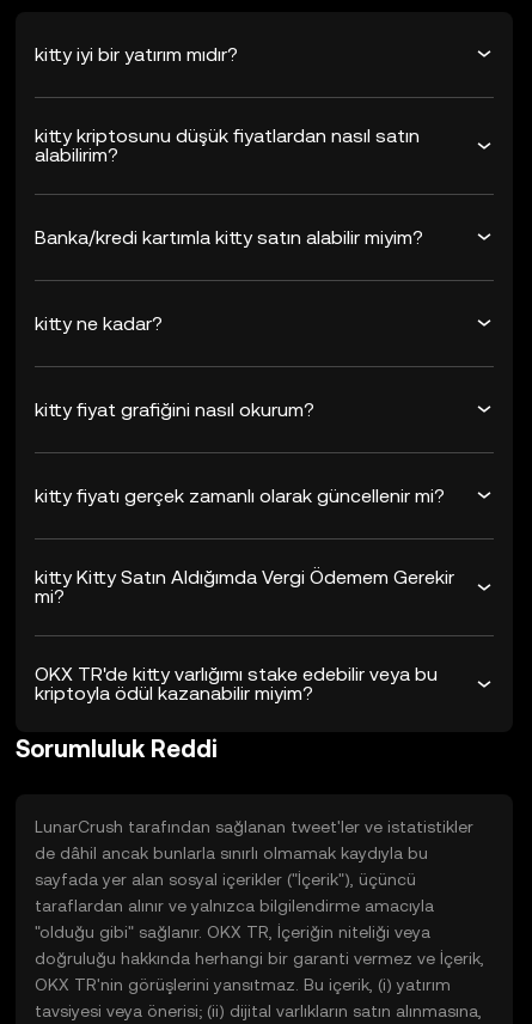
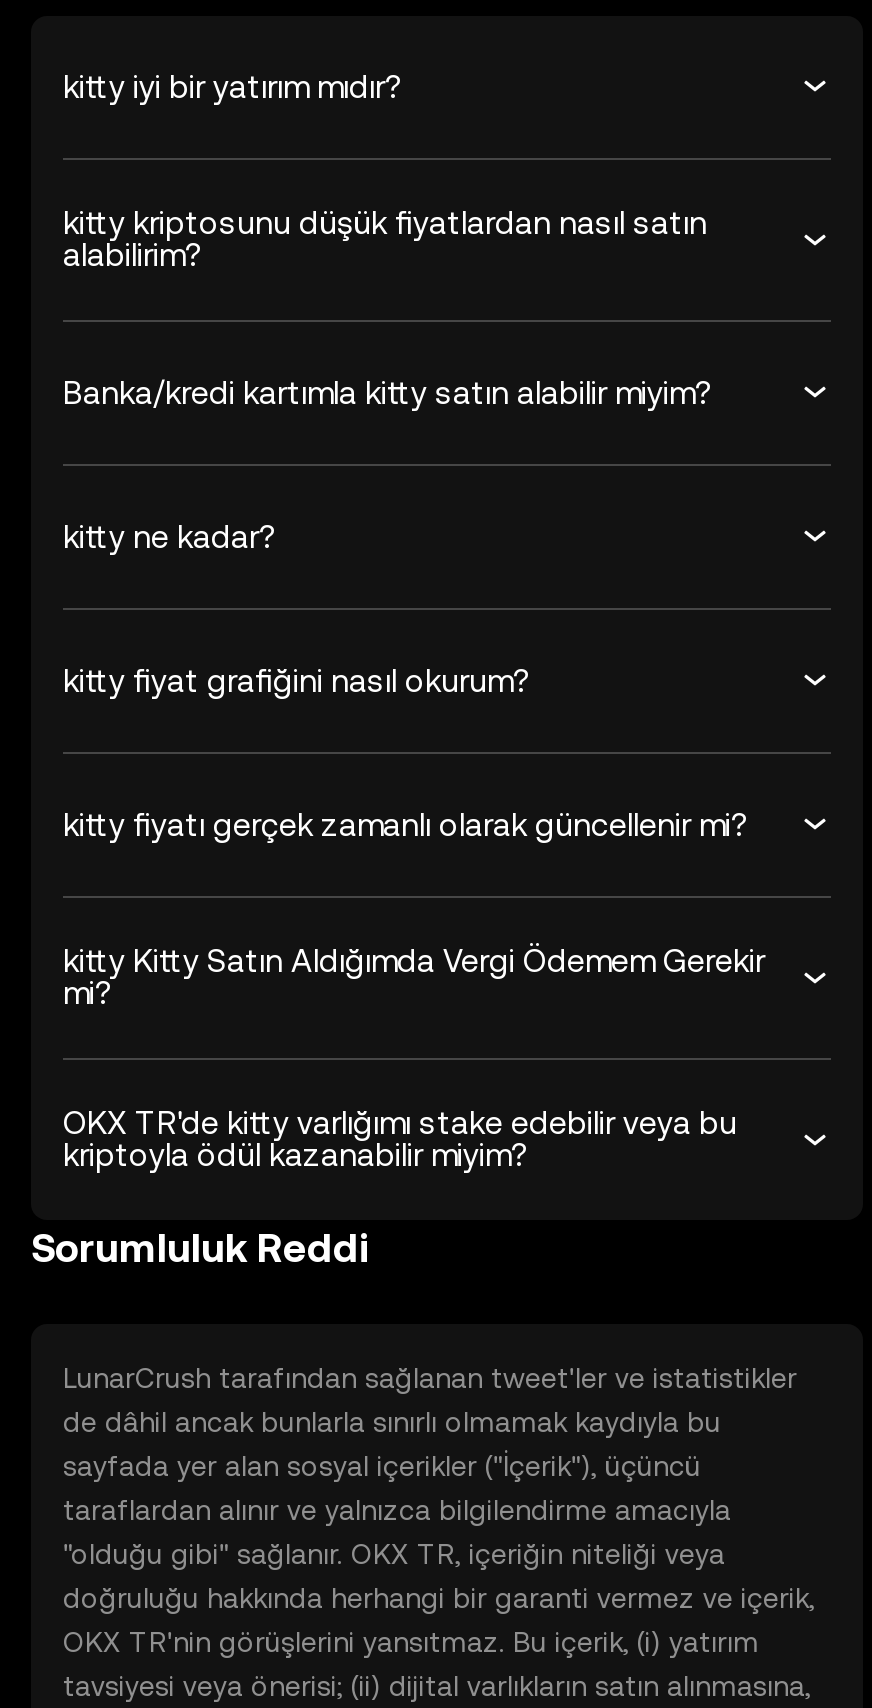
[35,922,430,941] "olduğu gibi" sağlanır. OKX TR, İçeriğin niteliği veya -> [63,1538,725,1570] "olduğu gibi" sağlanır. OKX TR, içeriğin niteliği veya
[35,949,484,968] doğruluğu hakkında herhangi bir garanti vermez ve İçerik, -> [63,1582,815,1614] doğruluğu hakkında herhangi bir garanti vermez ve içerik,

